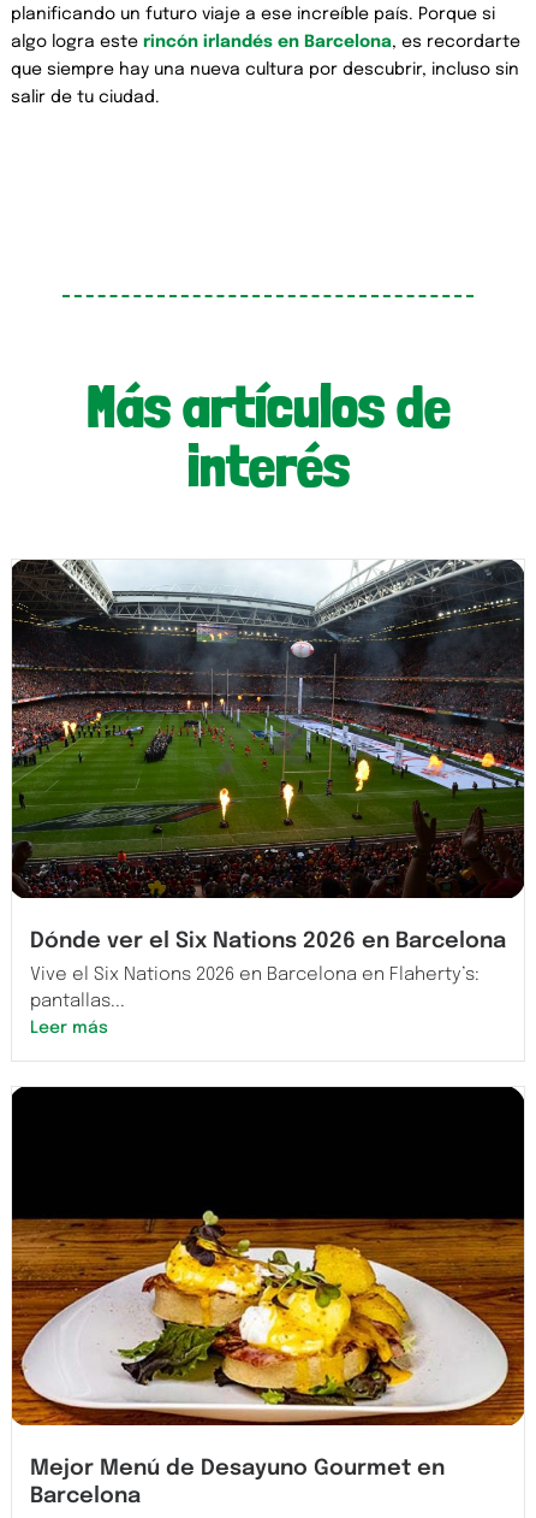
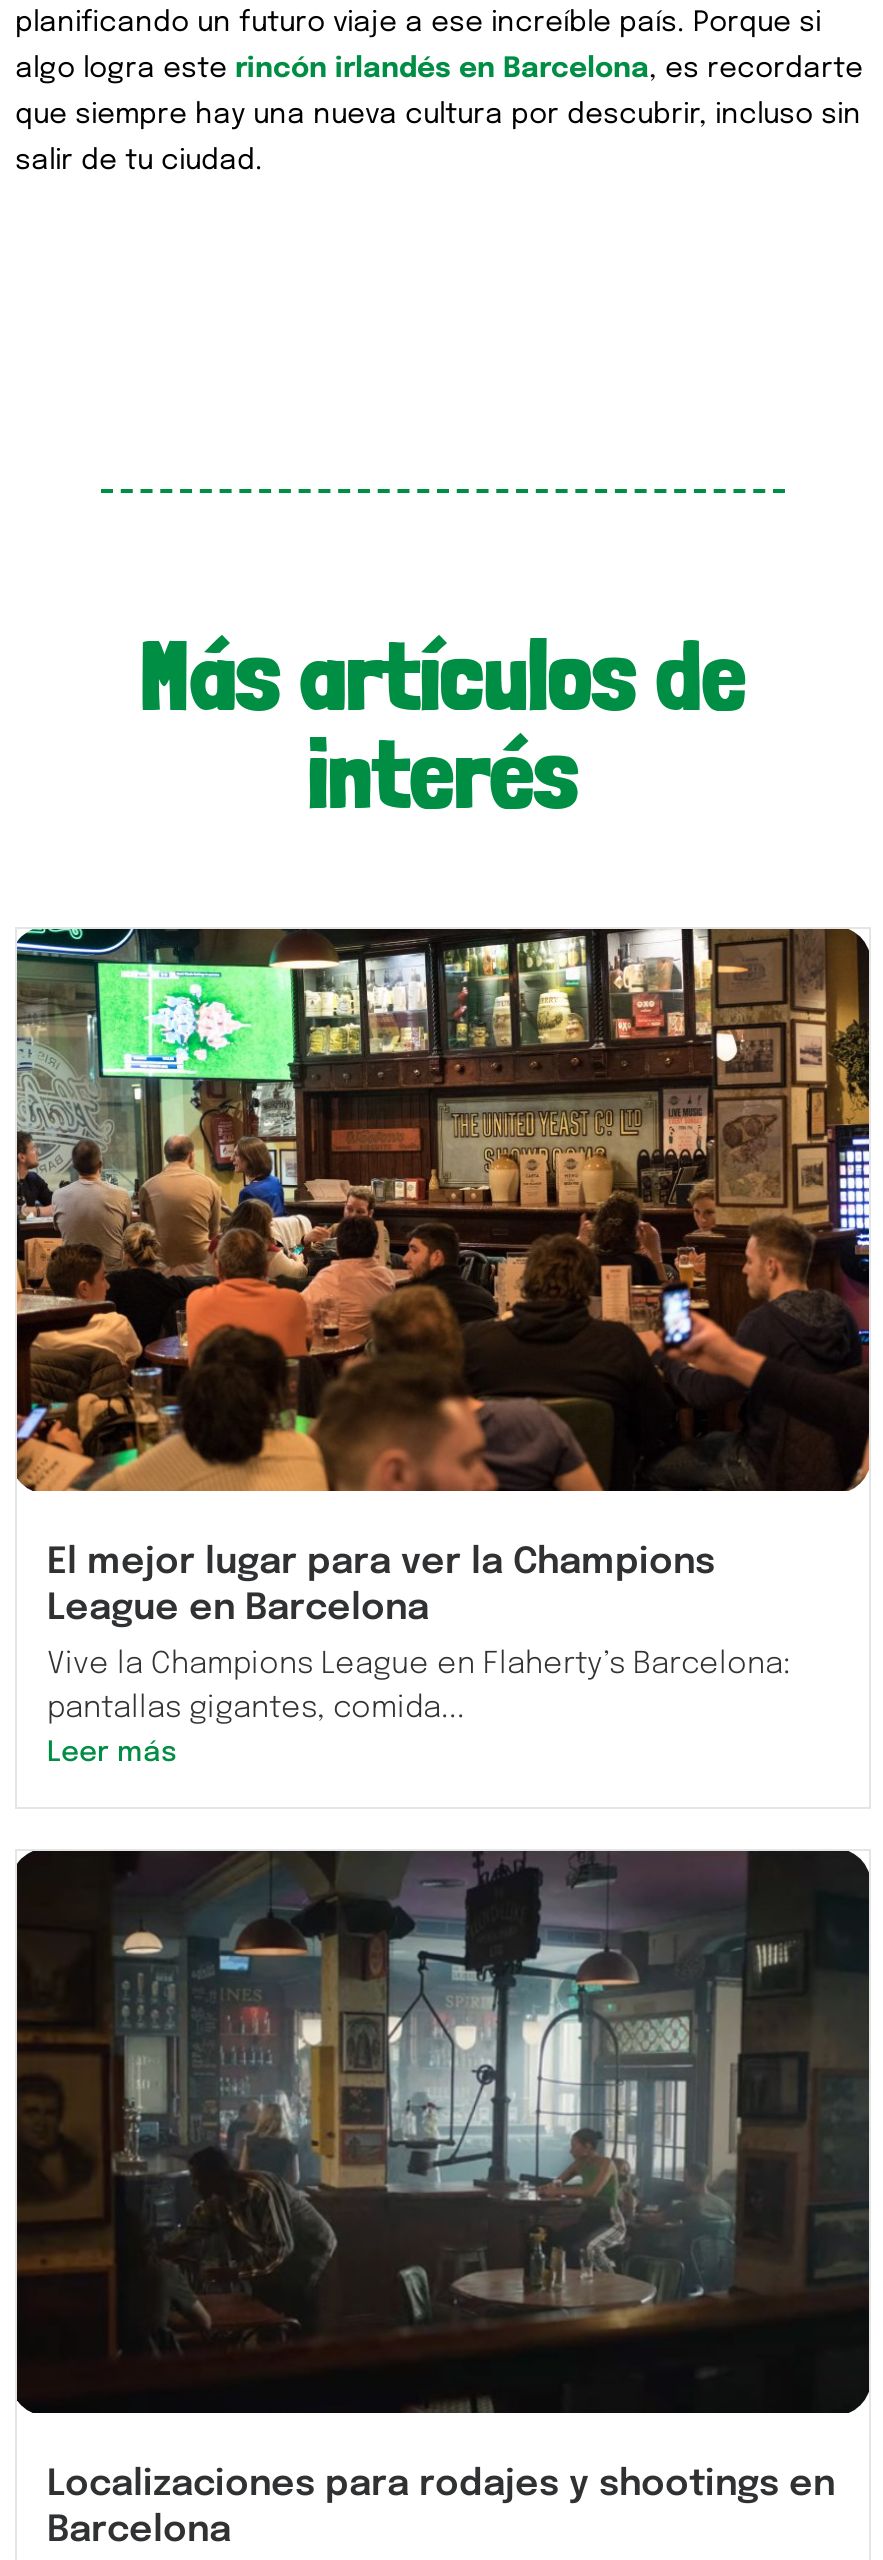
[11,559,525,952] [image] | Dónde ver el Six Nations 2026 en Barcelona -> [15,927,871,1627] [image] | El mejor lugar para ver la Champions | League en Barcelona
[30,966,480,1011] Vive el Six Nations 2026 en Barcelona en Flaherty’s: | pantallas... -> [47,1649,791,1725] Vive la Champions League en Flaherty’s Barcelona: | pantallas gigantes, comida...
[11,1088,525,1480] [image] | Mejor Menú de Desayuno Gourmet en -> [15,1851,871,2504] [image] | Localizaciones para rodajes y shootings en

